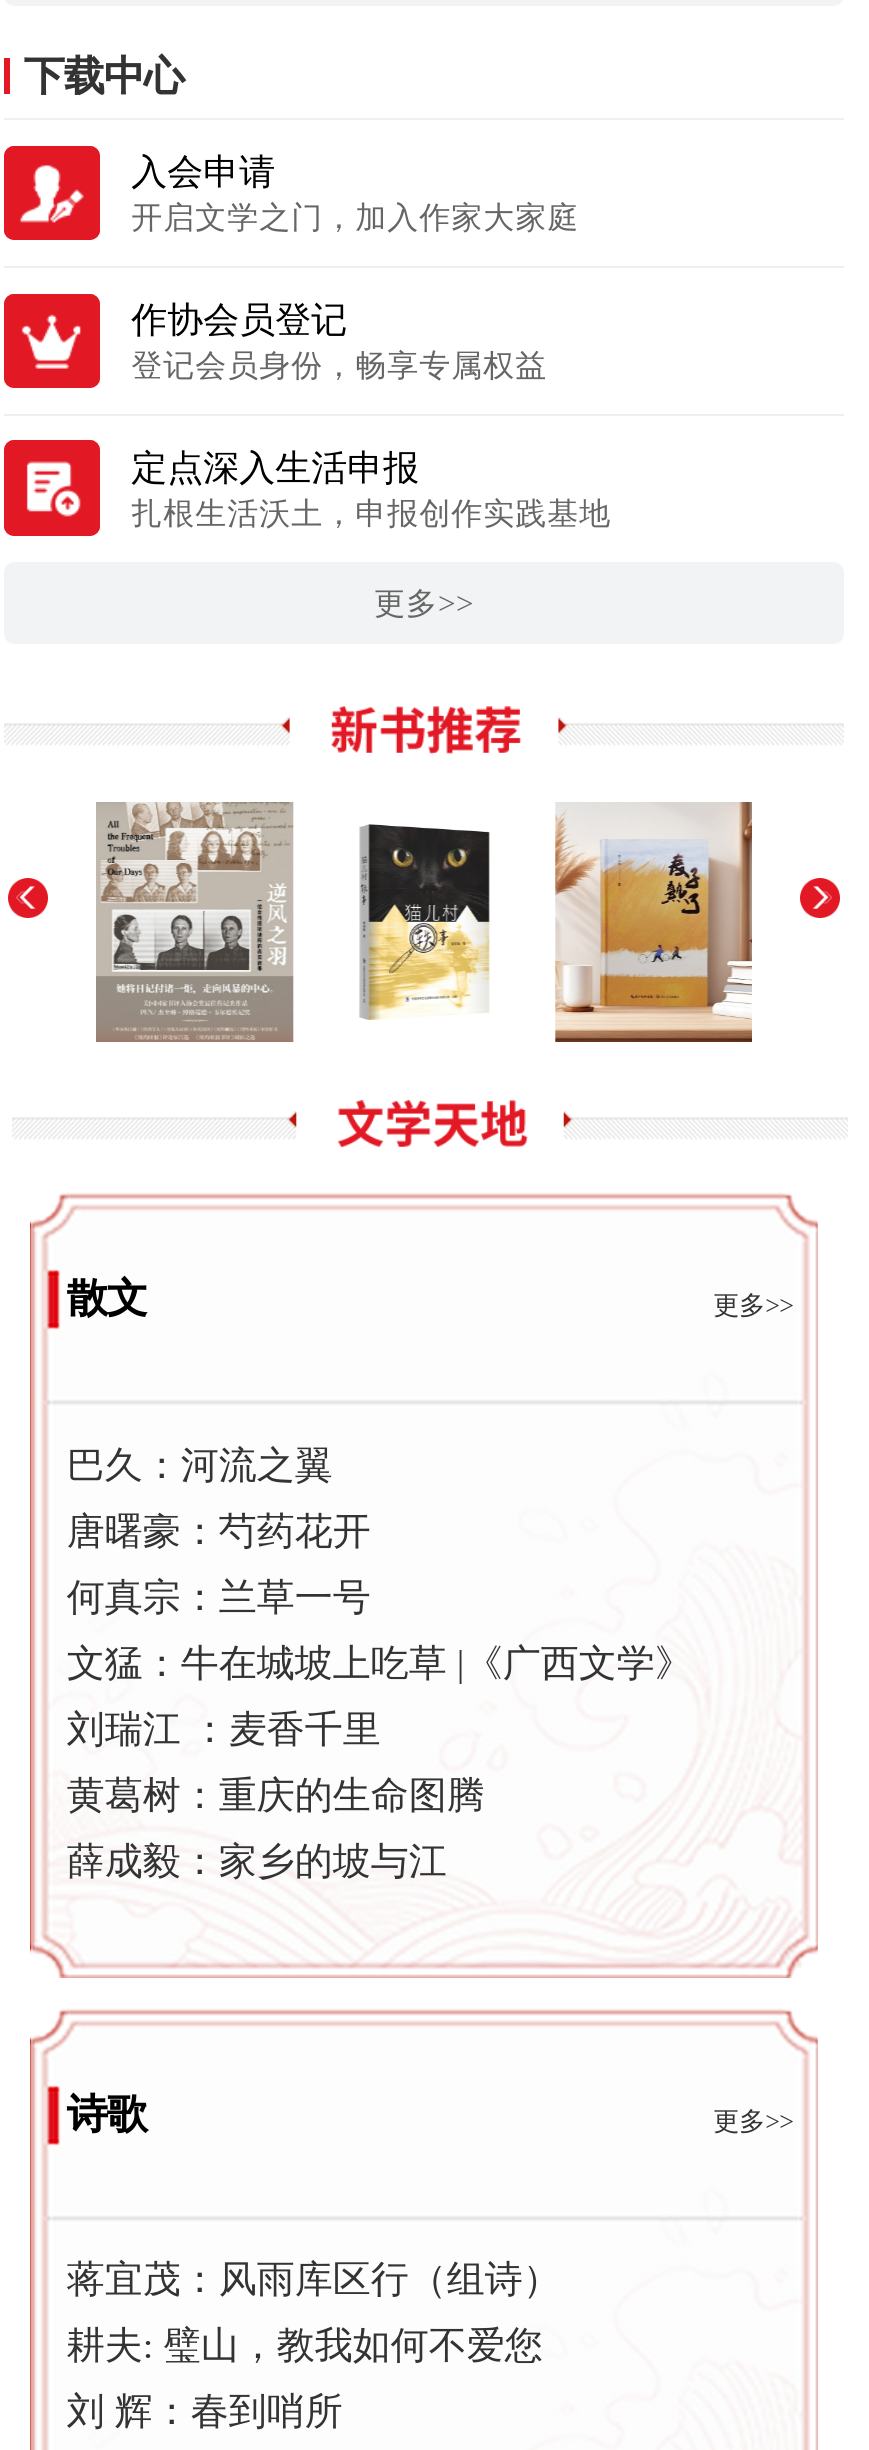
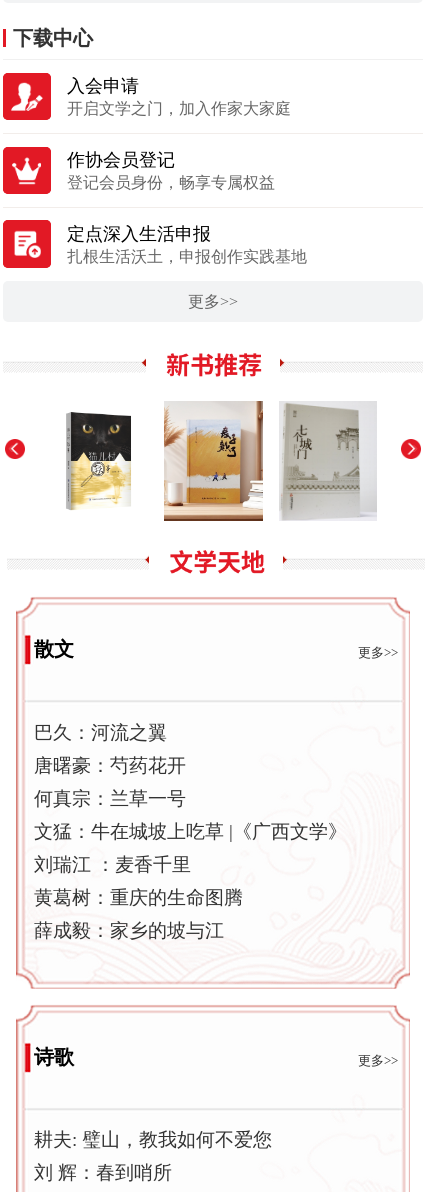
[94,800,296,1044] [image] -> [49,401,148,521] [image]
[326,802,524,1042] [image] -> [163,400,264,522] [image]
[554,800,754,1044] [image] -> [279,401,377,521] [image]
[67,2258,561,2300] 蒋宜茂：风雨库区行（组诗） -> none

